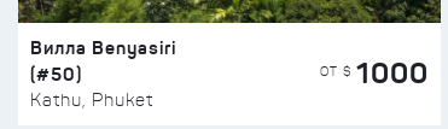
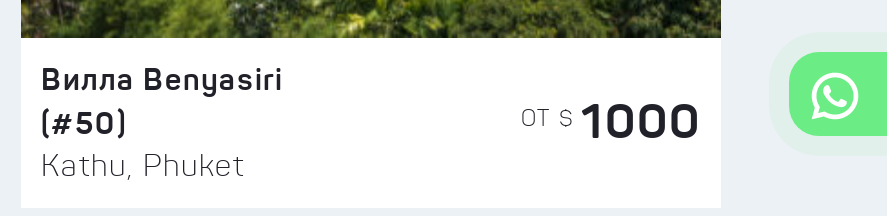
none -> [787,50,881,138] [image]

